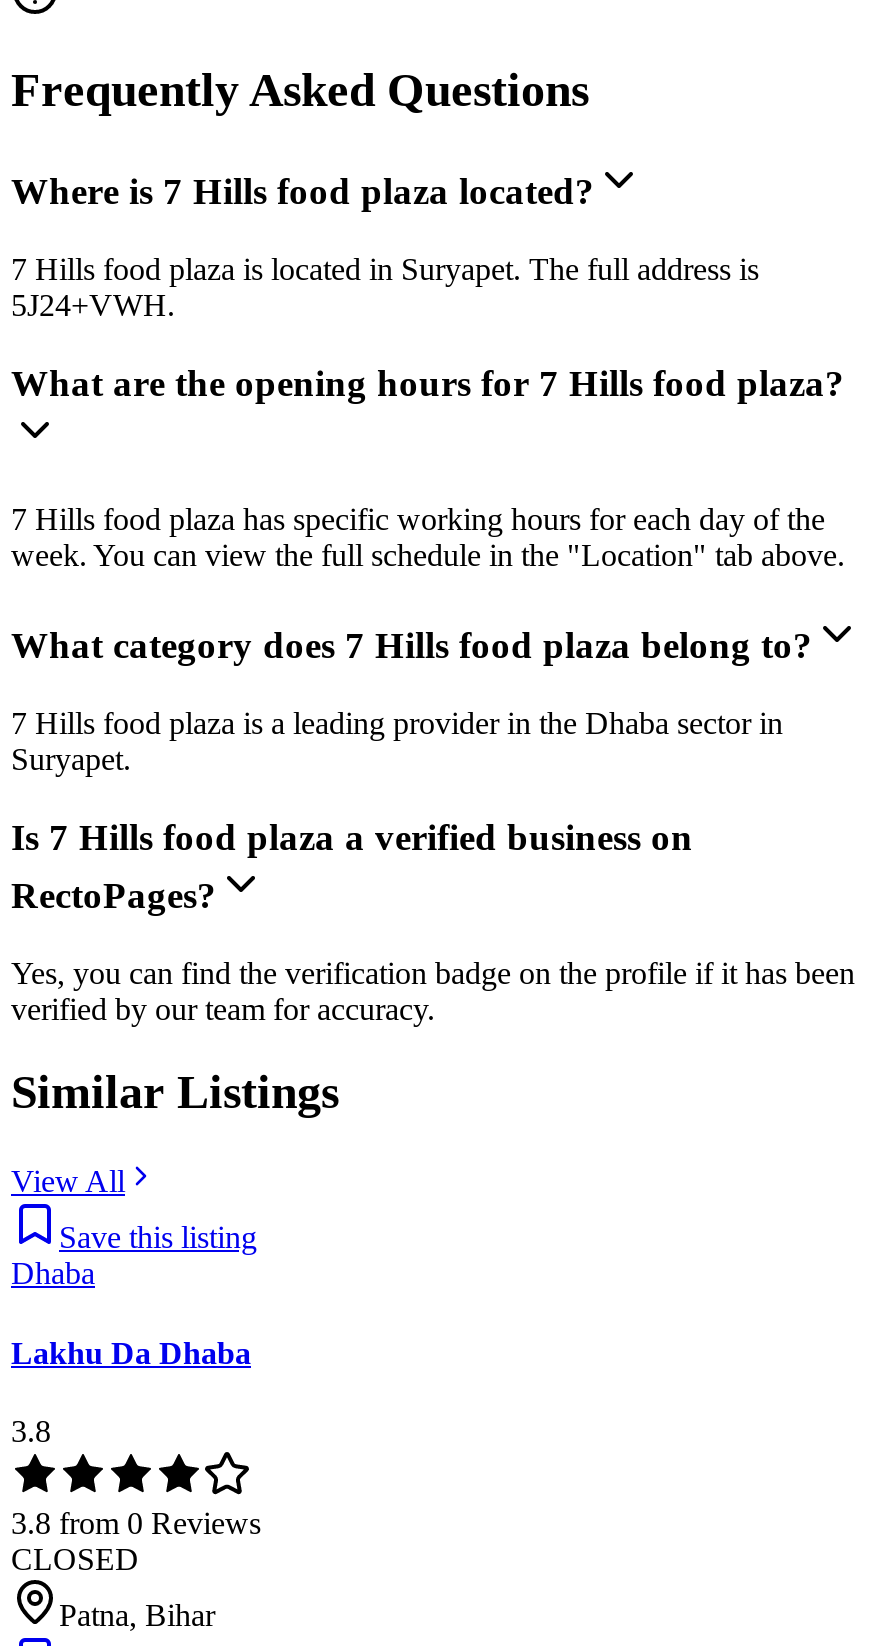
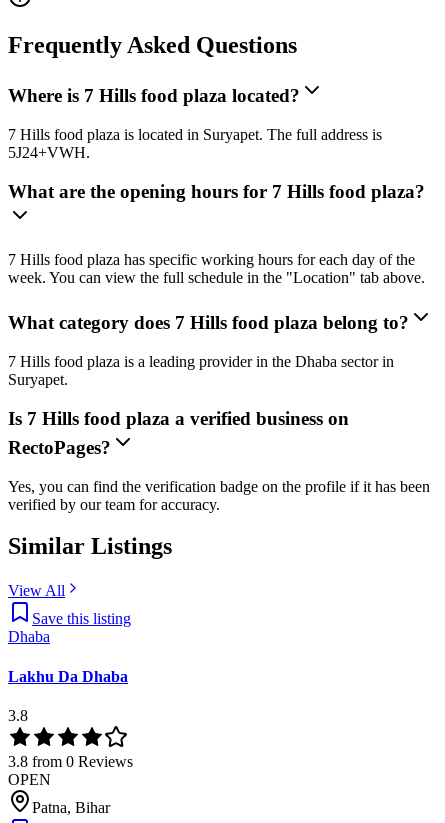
[11,1542,139,1576] CLOSED -> [8,771,51,788] OPEN

